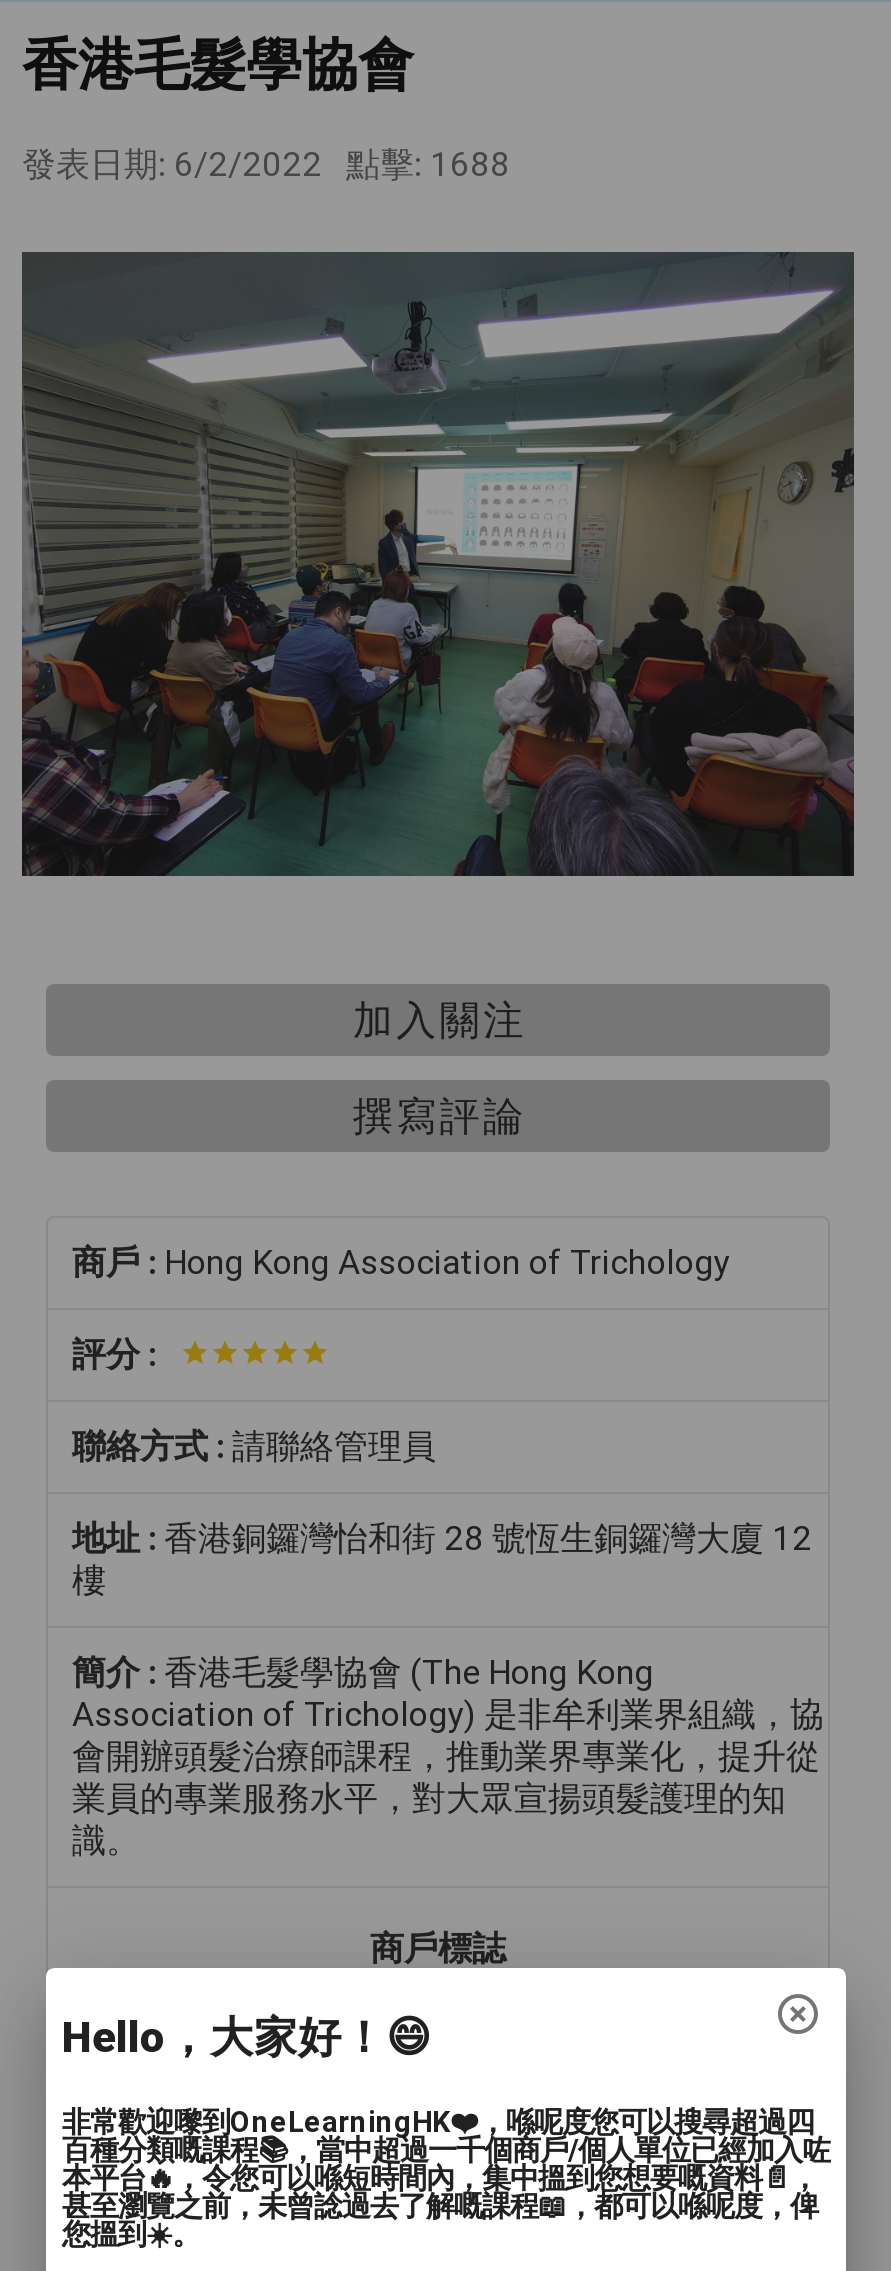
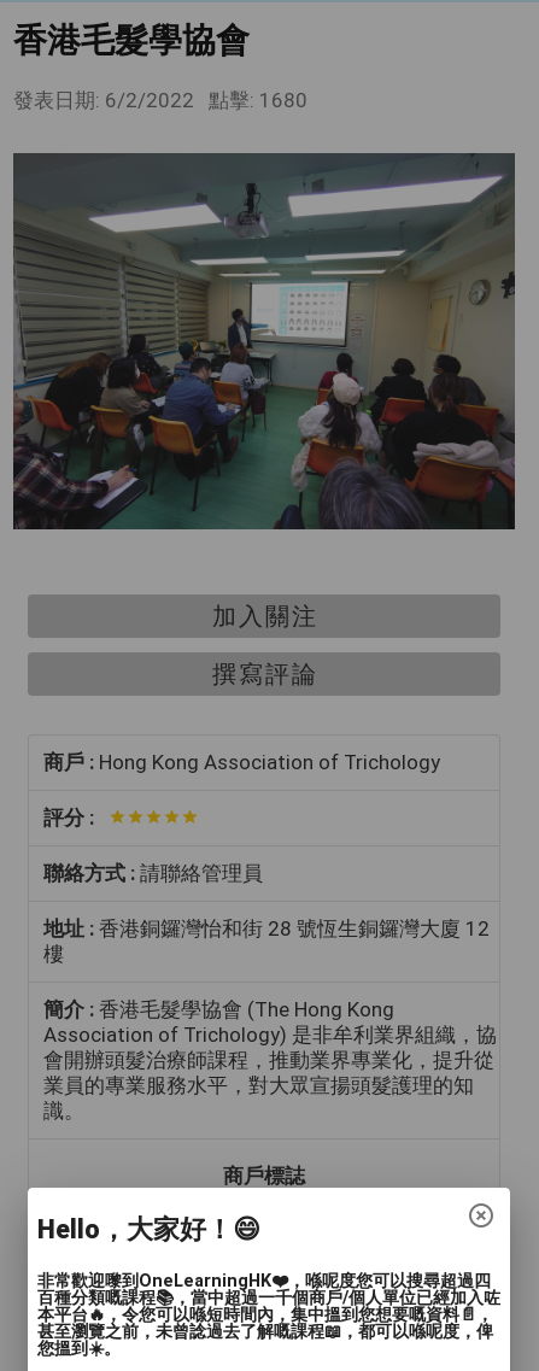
[22,144,510,184] 發表日期: 6/2/2022 點擊: 1688 -> [13,88,307,112] 發表日期: 6/2/2022 點擊: 1680

